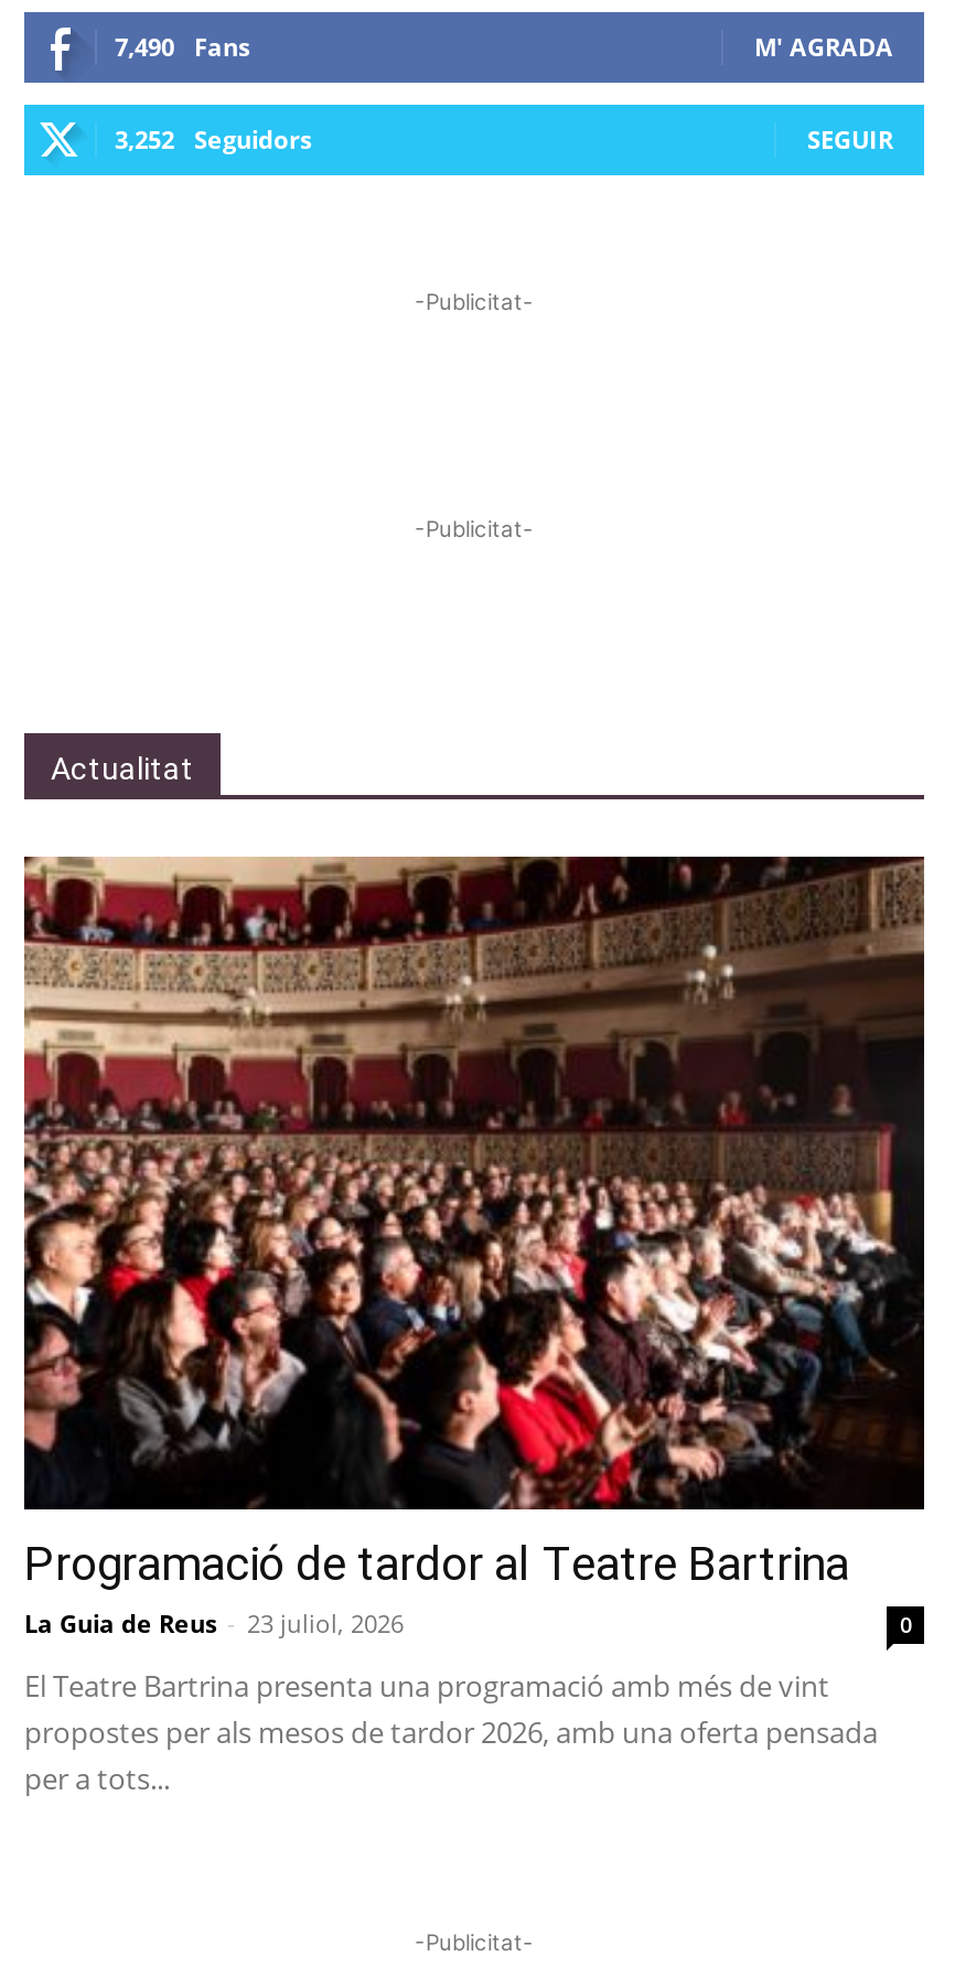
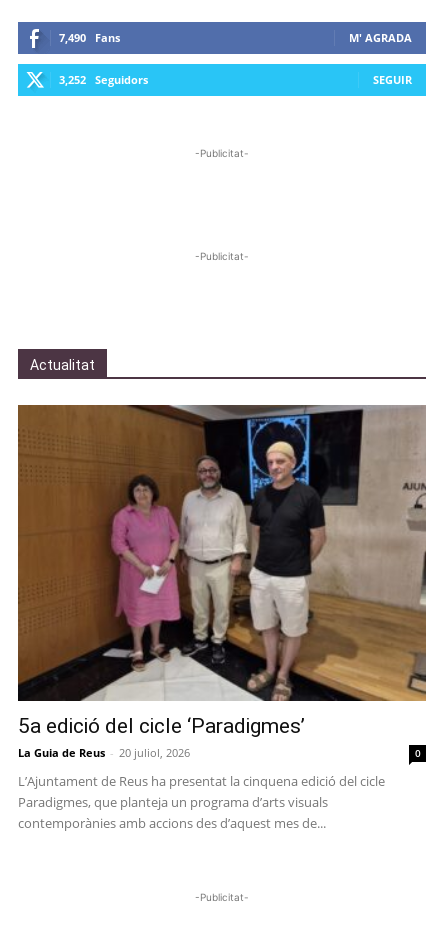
[22,857,926,1638] [image] | Programació de tardor al Teatre Bartrina | La Guia de Reus - 23 juliol, 2026 -> [17,404,427,759] [image] | 5a edició del cicle ‘Paradigmes’ | La Guia de Reus - 20 juliol, 2026
[24,1665,878,1797] El Teatre Bartrina presenta una programació amb més de vint | propostes per als mesos de tardor 2026, amb una oferta pensada | per a tots... -> [18,771,385,831] L’Ajuntament de Reus ha presentat la cinquena edició del cicle | Paradigmes, que planteja un programa d’arts visuals | contemporànies amb accions des d’aquest mes de...

